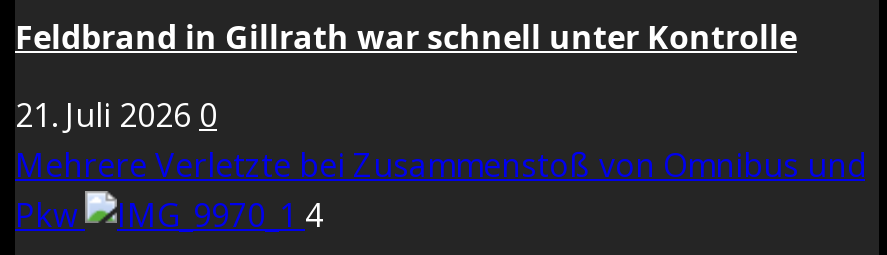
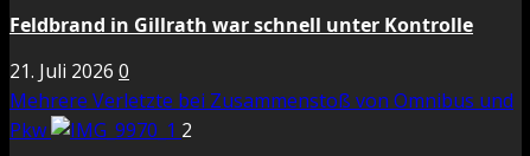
[305,193,323,237] 4 -> [181,117,192,143] 2

